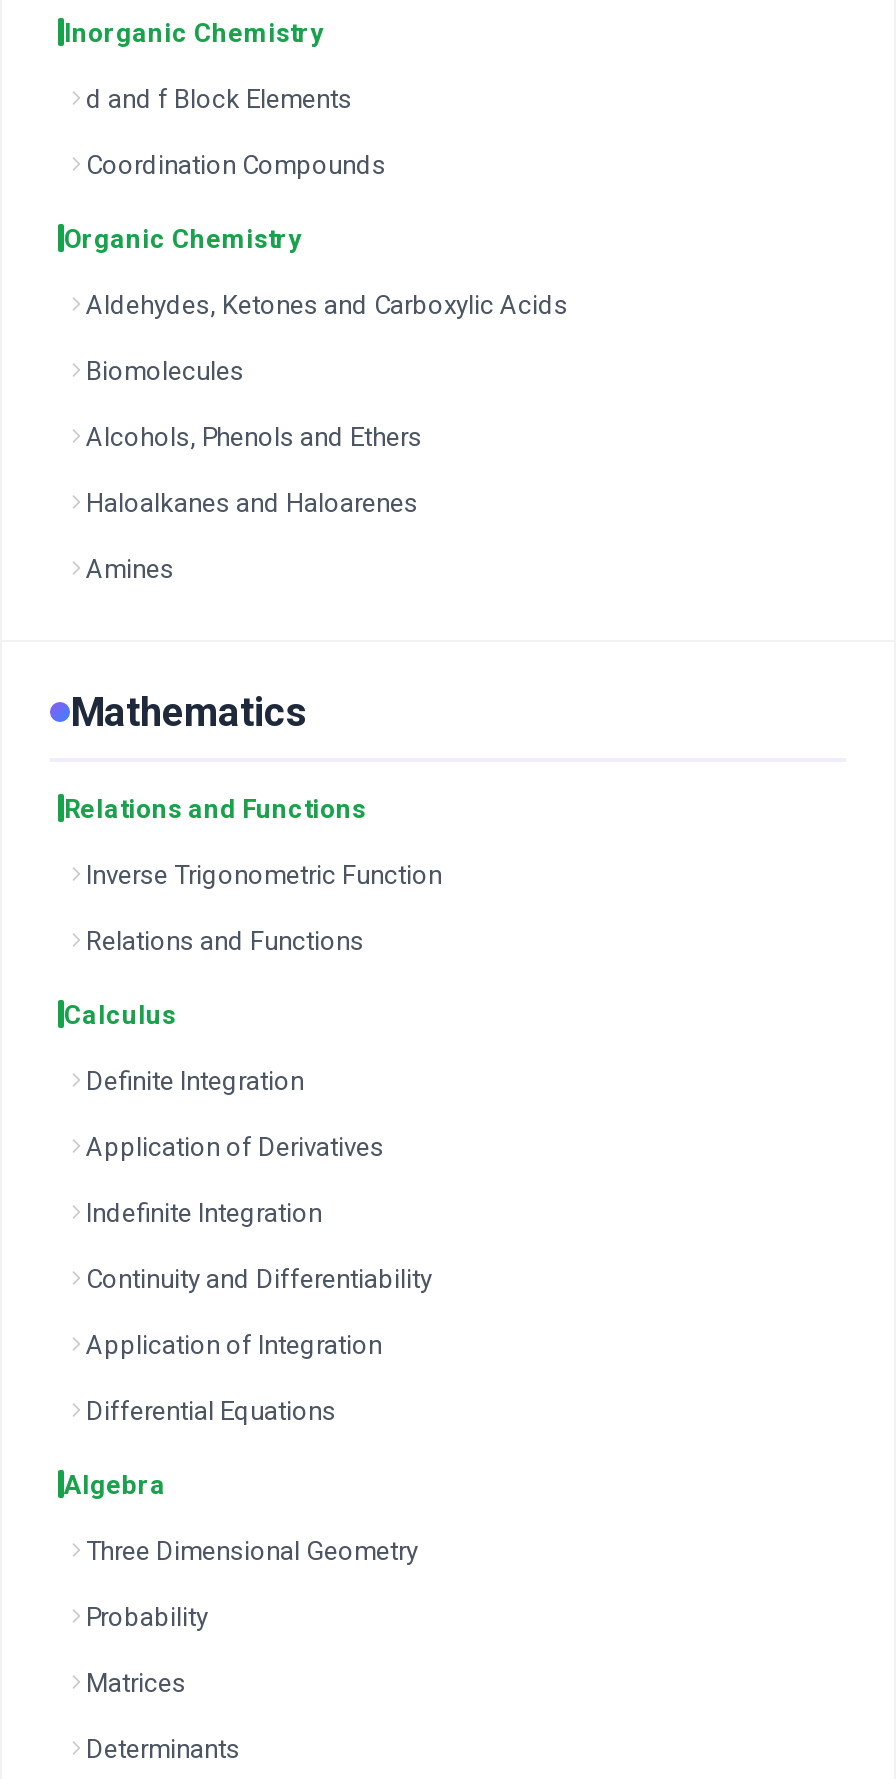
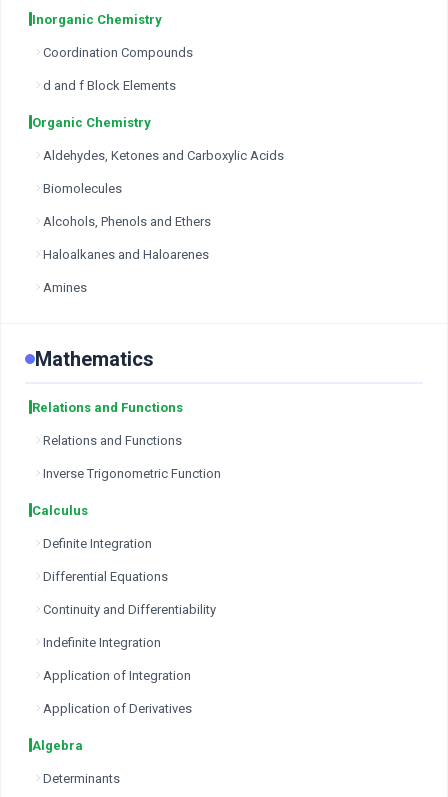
moved [86,83,352,113] -> [43,77,176,92]: d and f Block Elements
moved [86,859,442,889] -> [43,465,221,480]: Inverse Trigonometric Function
moved [86,1131,432,1359] -> [43,601,216,715]: Continuity and Differentiability | Indefinite Integration | Application of Integration | Application of Derivatives
moved [86,1395,336,1425] -> [43,568,168,583]: Differential Equations
[86,1535,418,1697] Three Dimensional Geometry | Probability | Matrices -> none

